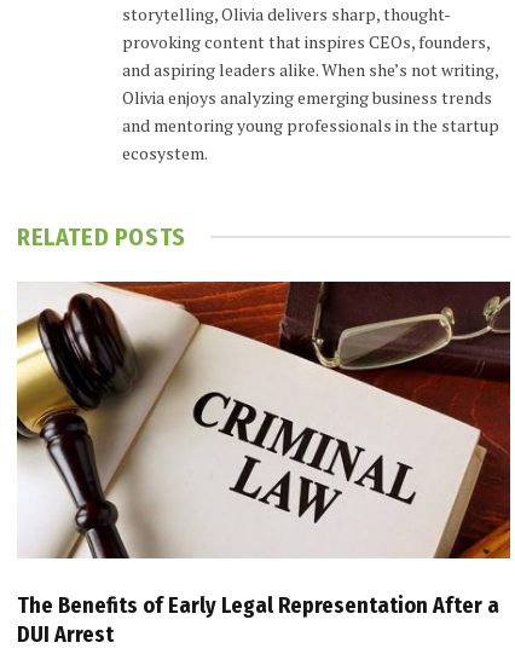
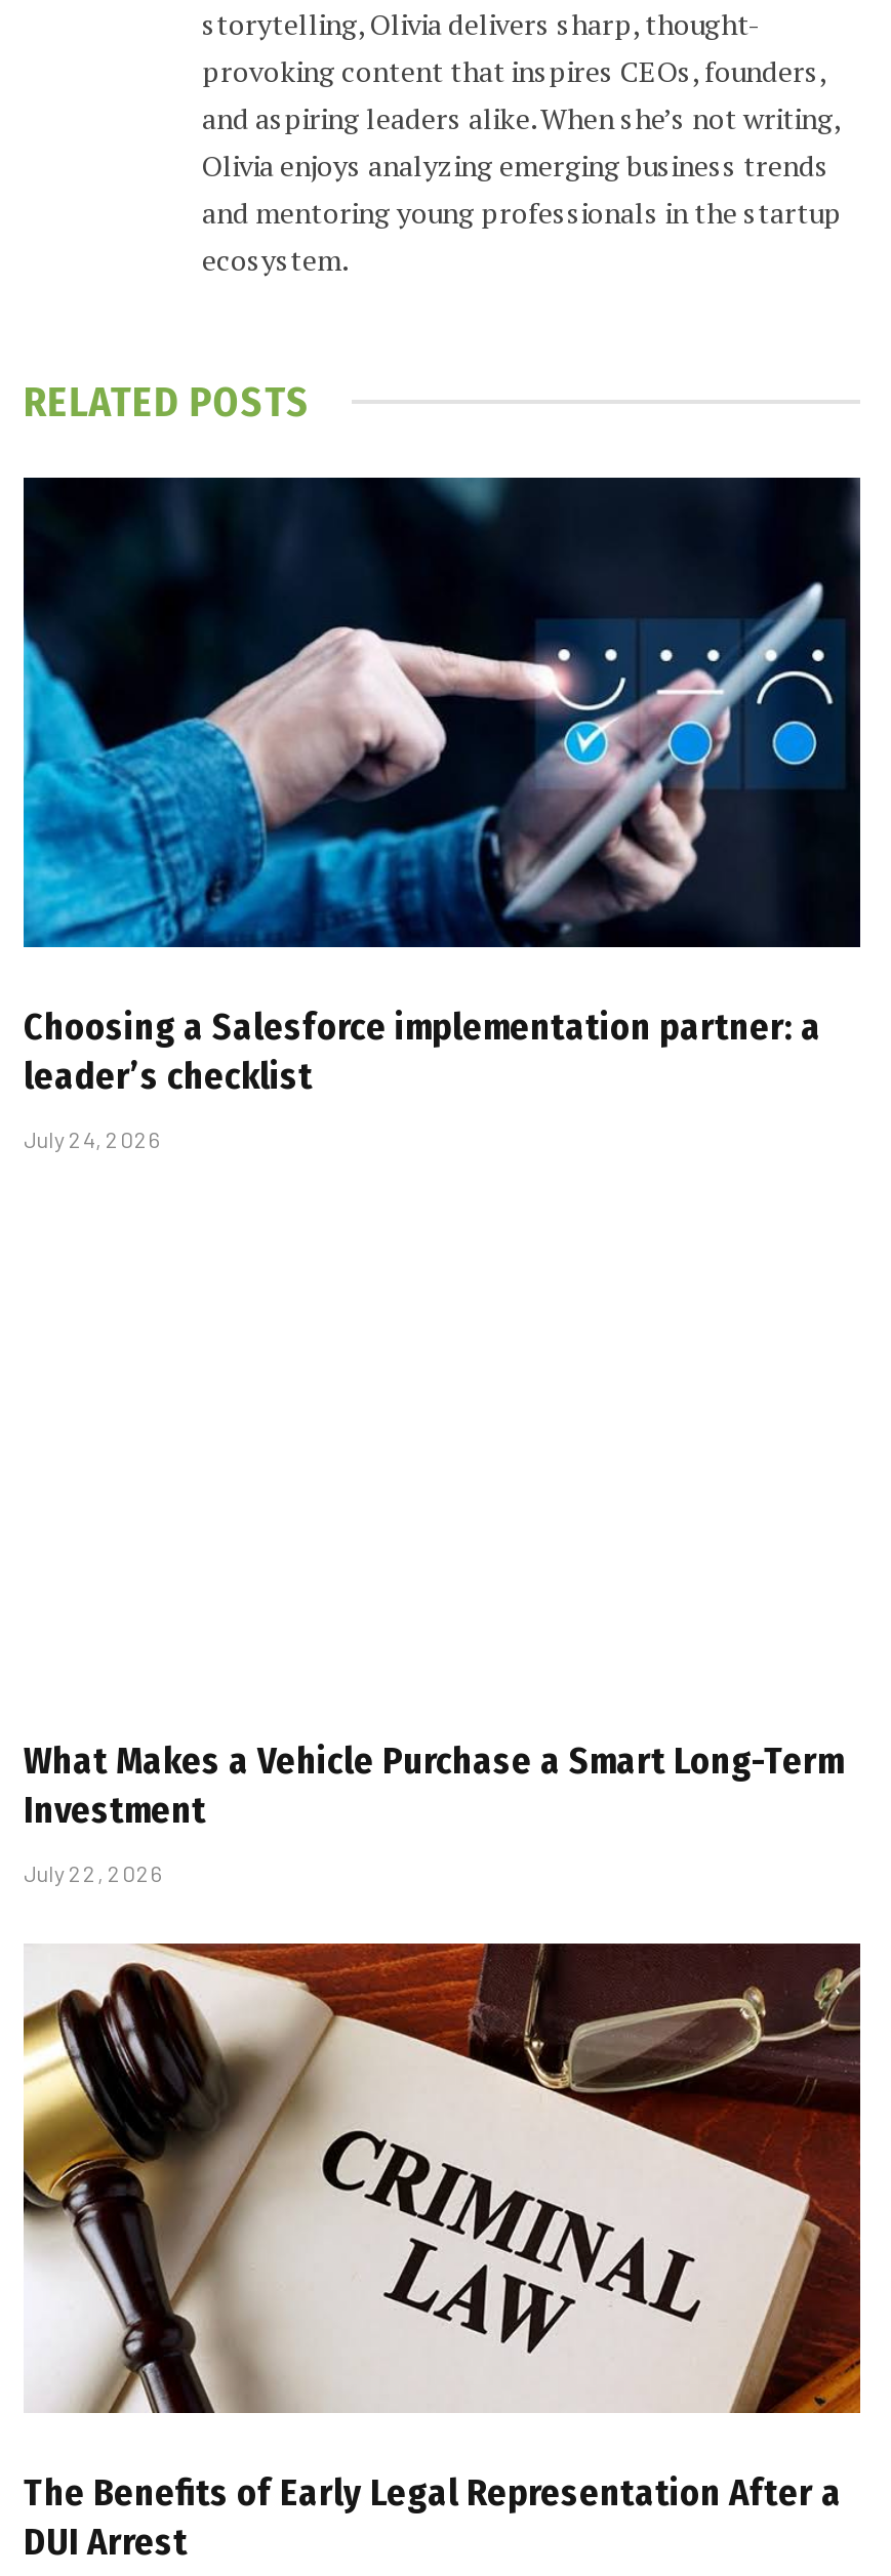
none -> [22,476,862,1153] [image] | Choosing a Salesforce implementation partner: a | leader’s checklist | July 24, 2026
none -> [24,1738,844,1886] What Makes a Vehicle Purchase a Smart Long-Term | Investment | July 22, 2026

